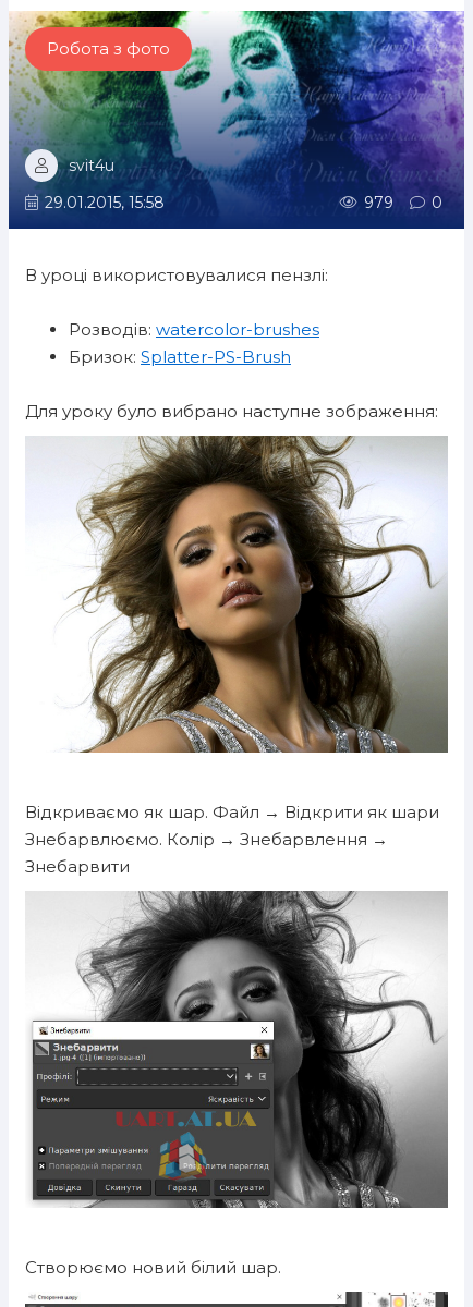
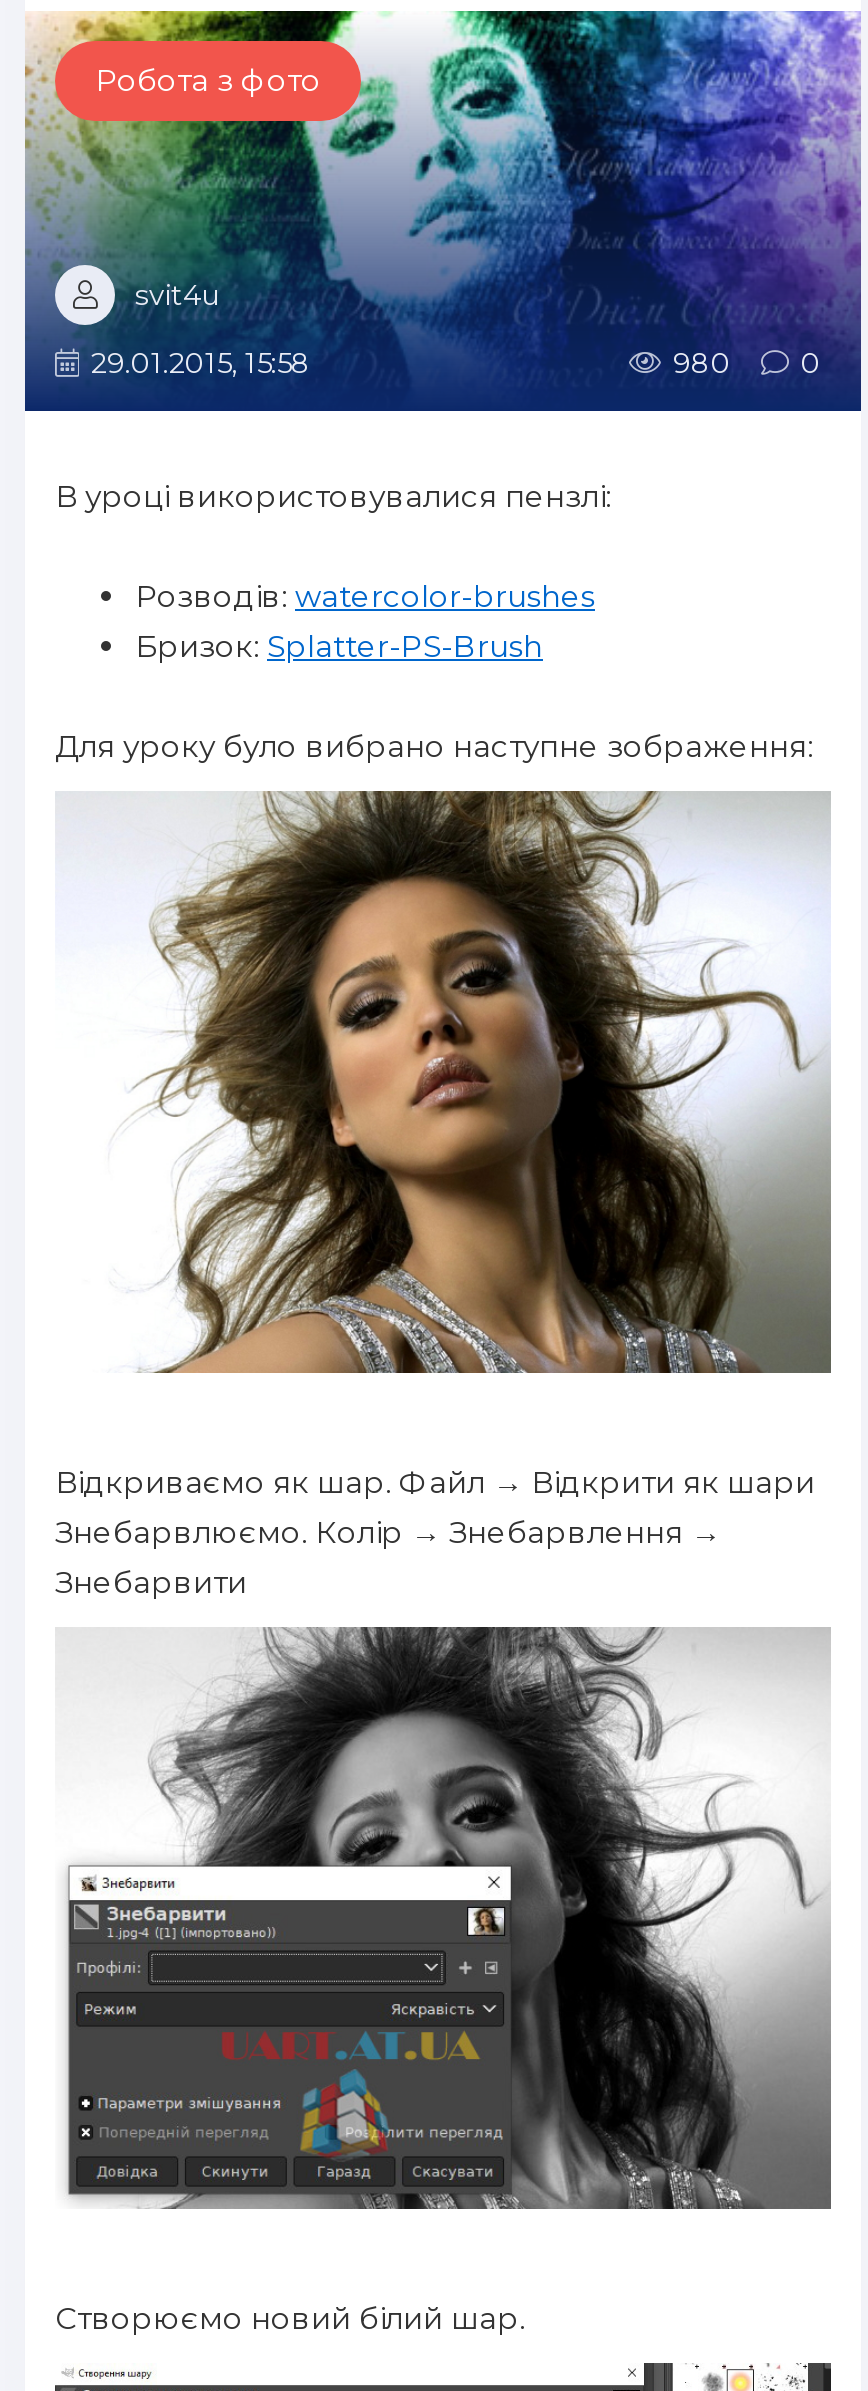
[364,193,393,212] 979 -> [673,345,731,381] 980

